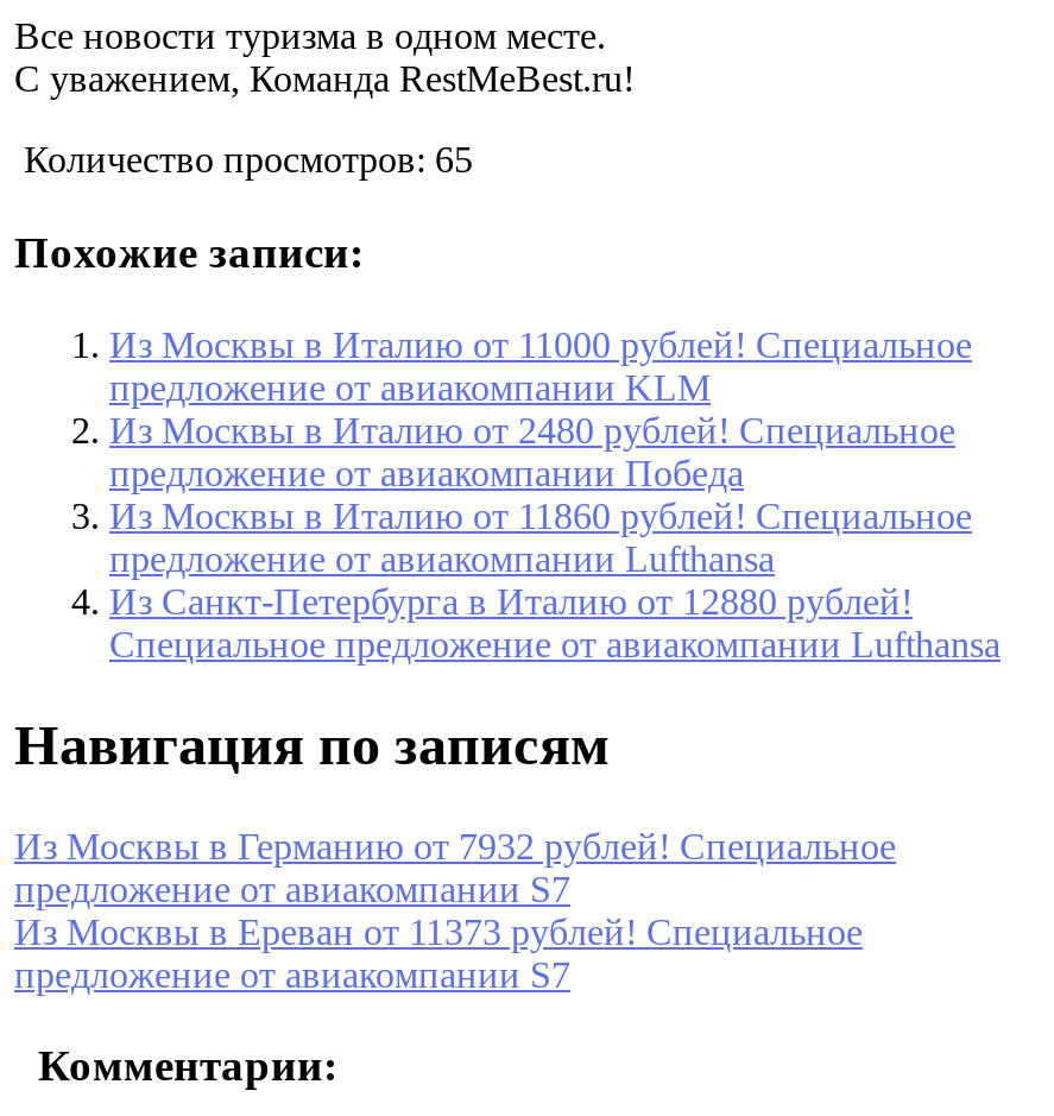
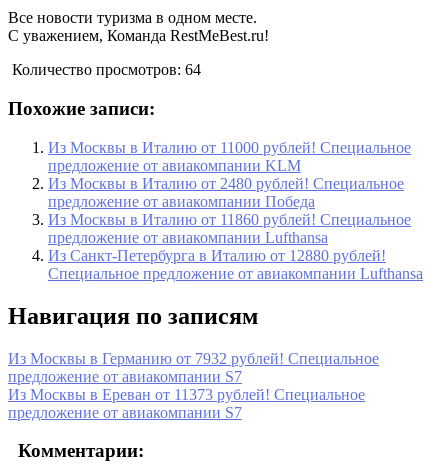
[24,140,473,180] Количество просмотров: 65 -> [12,61,201,78] Количество просмотров: 64

